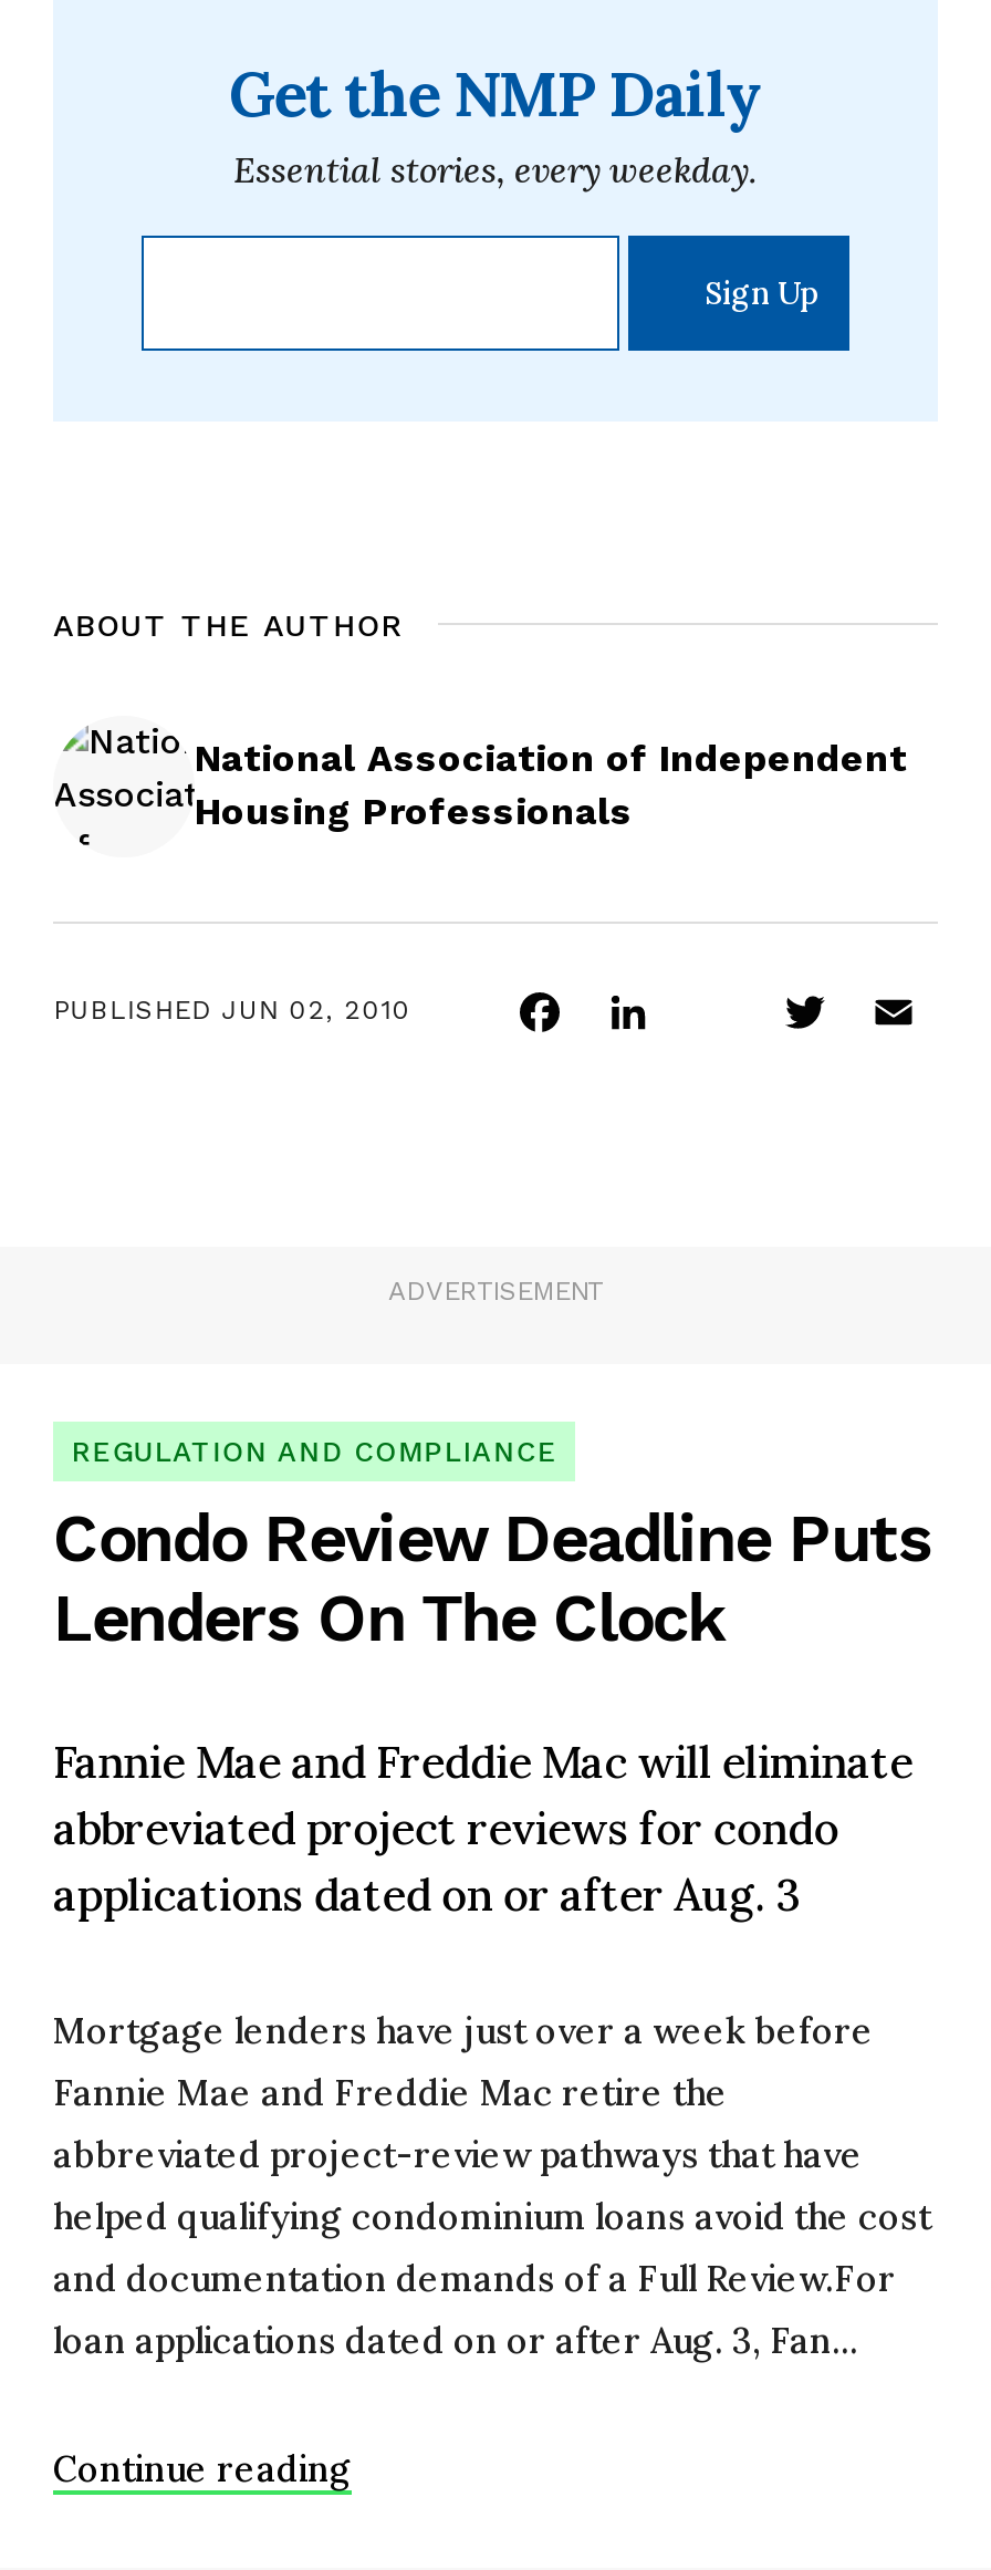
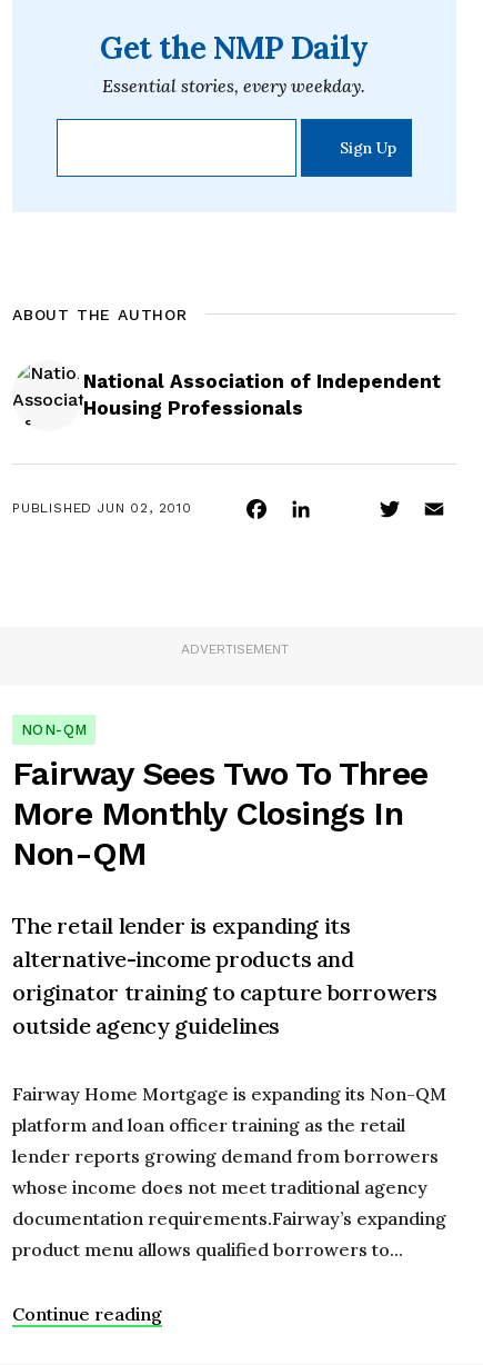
[53,1435,932,1656] REGULATION AND COMPLIANCE | Condo Review Deadline Puts | Lenders On The Clock -> [12,721,427,872] NON-QM | Fairway Sees Two To Three | More Monthly Closings In | Non-QM
[53,1733,913,1921] Fannie Mae and Freddie Mac will eliminate | abbreviated project reviews for condo | applications dated on or after Aug. 3 -> [12,911,437,1039] The retail lender is expanding its | alternative-income products and | originator training to capture borrowers | outside agency guidelines
[53,2008,931,2362] Mortgage lenders have just over a week before | Fannie Mae and Freddie Mac retire the | abbreviated project-review pathways that have | helped qualifying condominium loans avoid the cost | and documentation demands of a Full Review.For | loan applications dated on or after Aug. 3, Fan... -> [12,1083,446,1260] Fairway Home Mortgage is expanding its Non-QM | platform and loan officer training as the retail | lender reports growing demand from borrowers | whose income does not meet traditional agency | documentation requirements.Fairway’s expanding | product menu allows qualified borrowers to...

